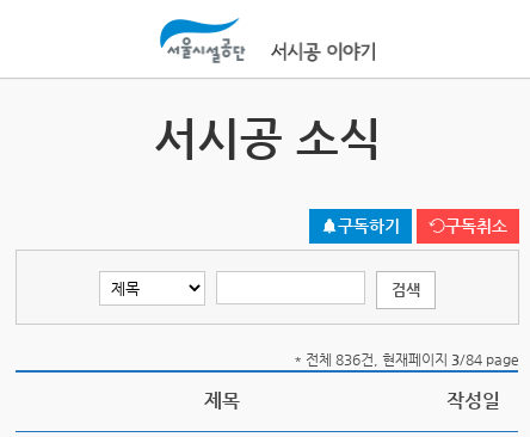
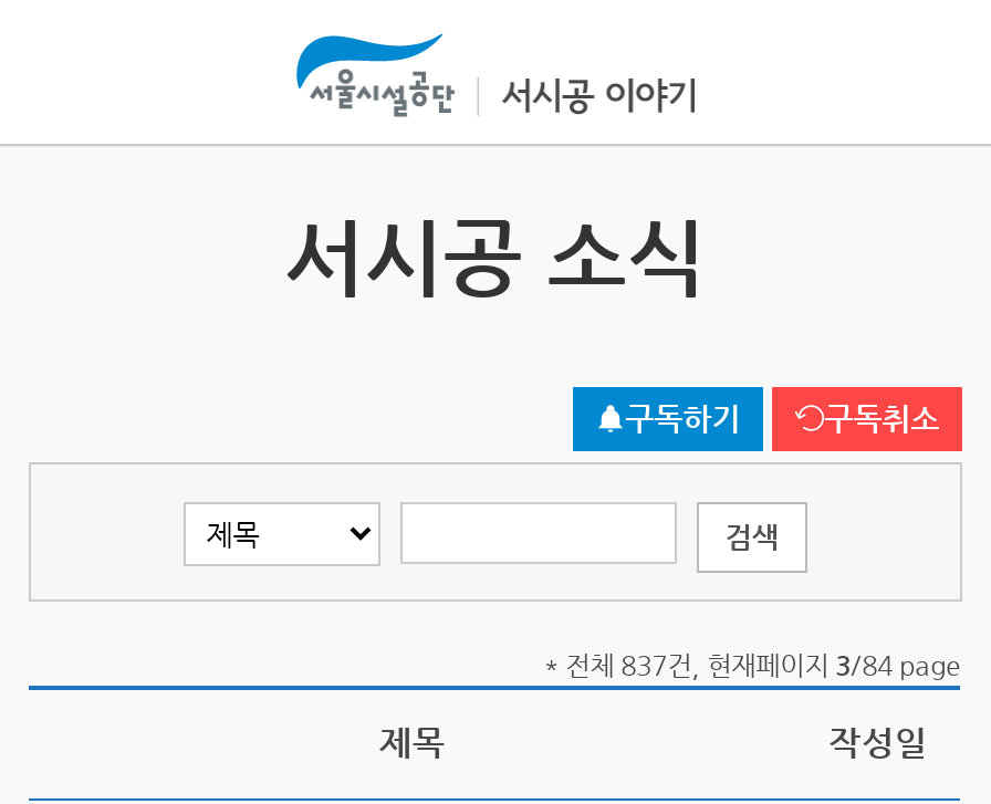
[293,351,519,367] * 전체 836건, 현재페이지 3/84 page -> [543,650,961,681] * 전체 837건, 현재페이지 3/84 page

